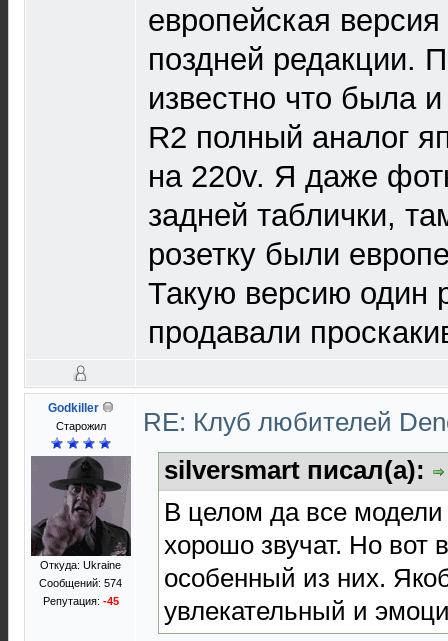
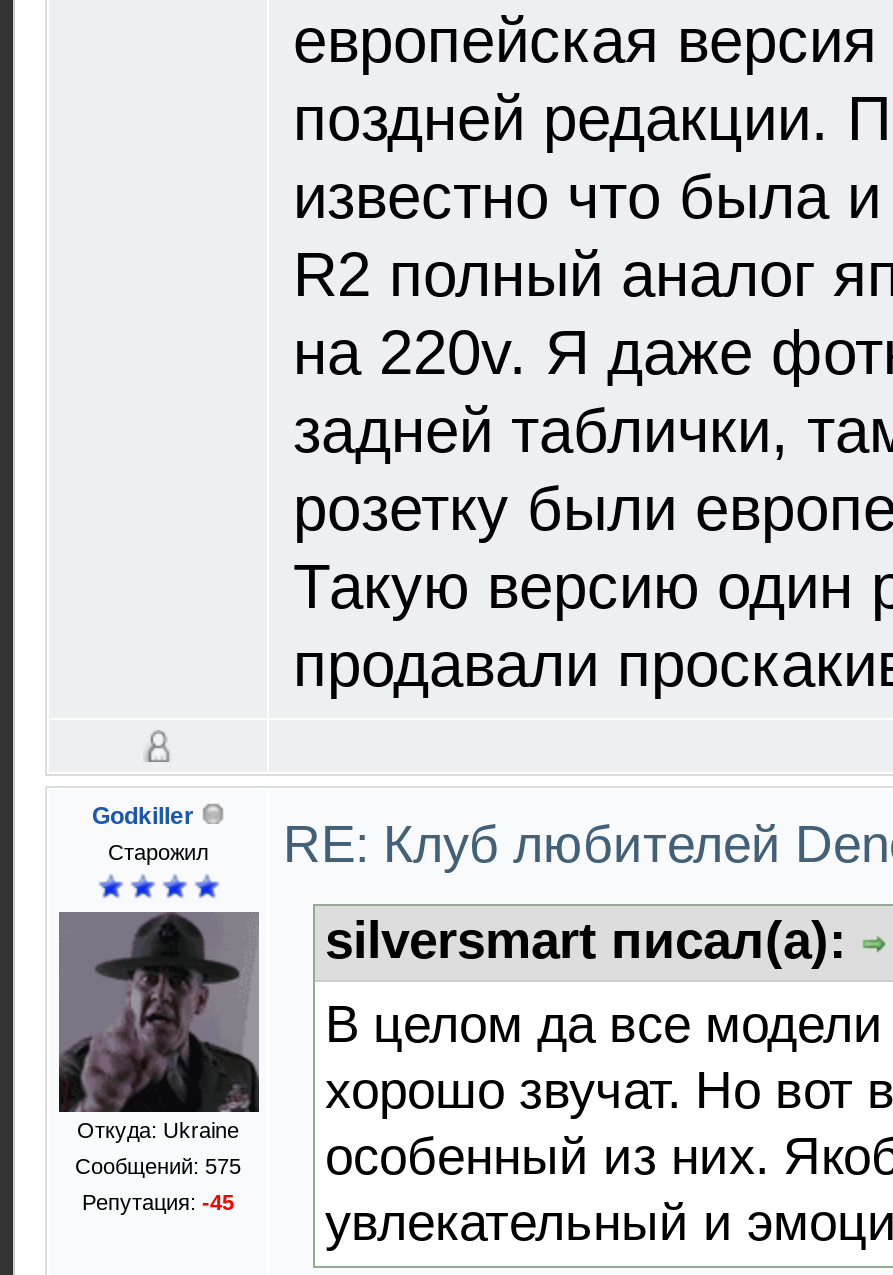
[39,577,122,589] Сообщений: 574 -> [75,1154,241,1178] Сообщений: 575

